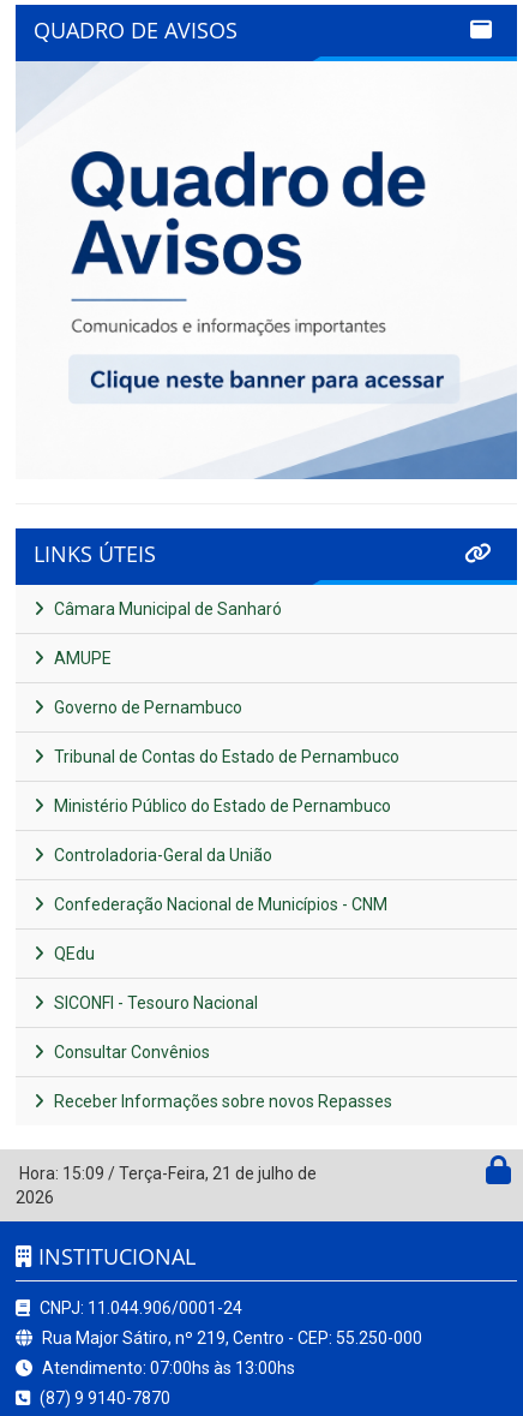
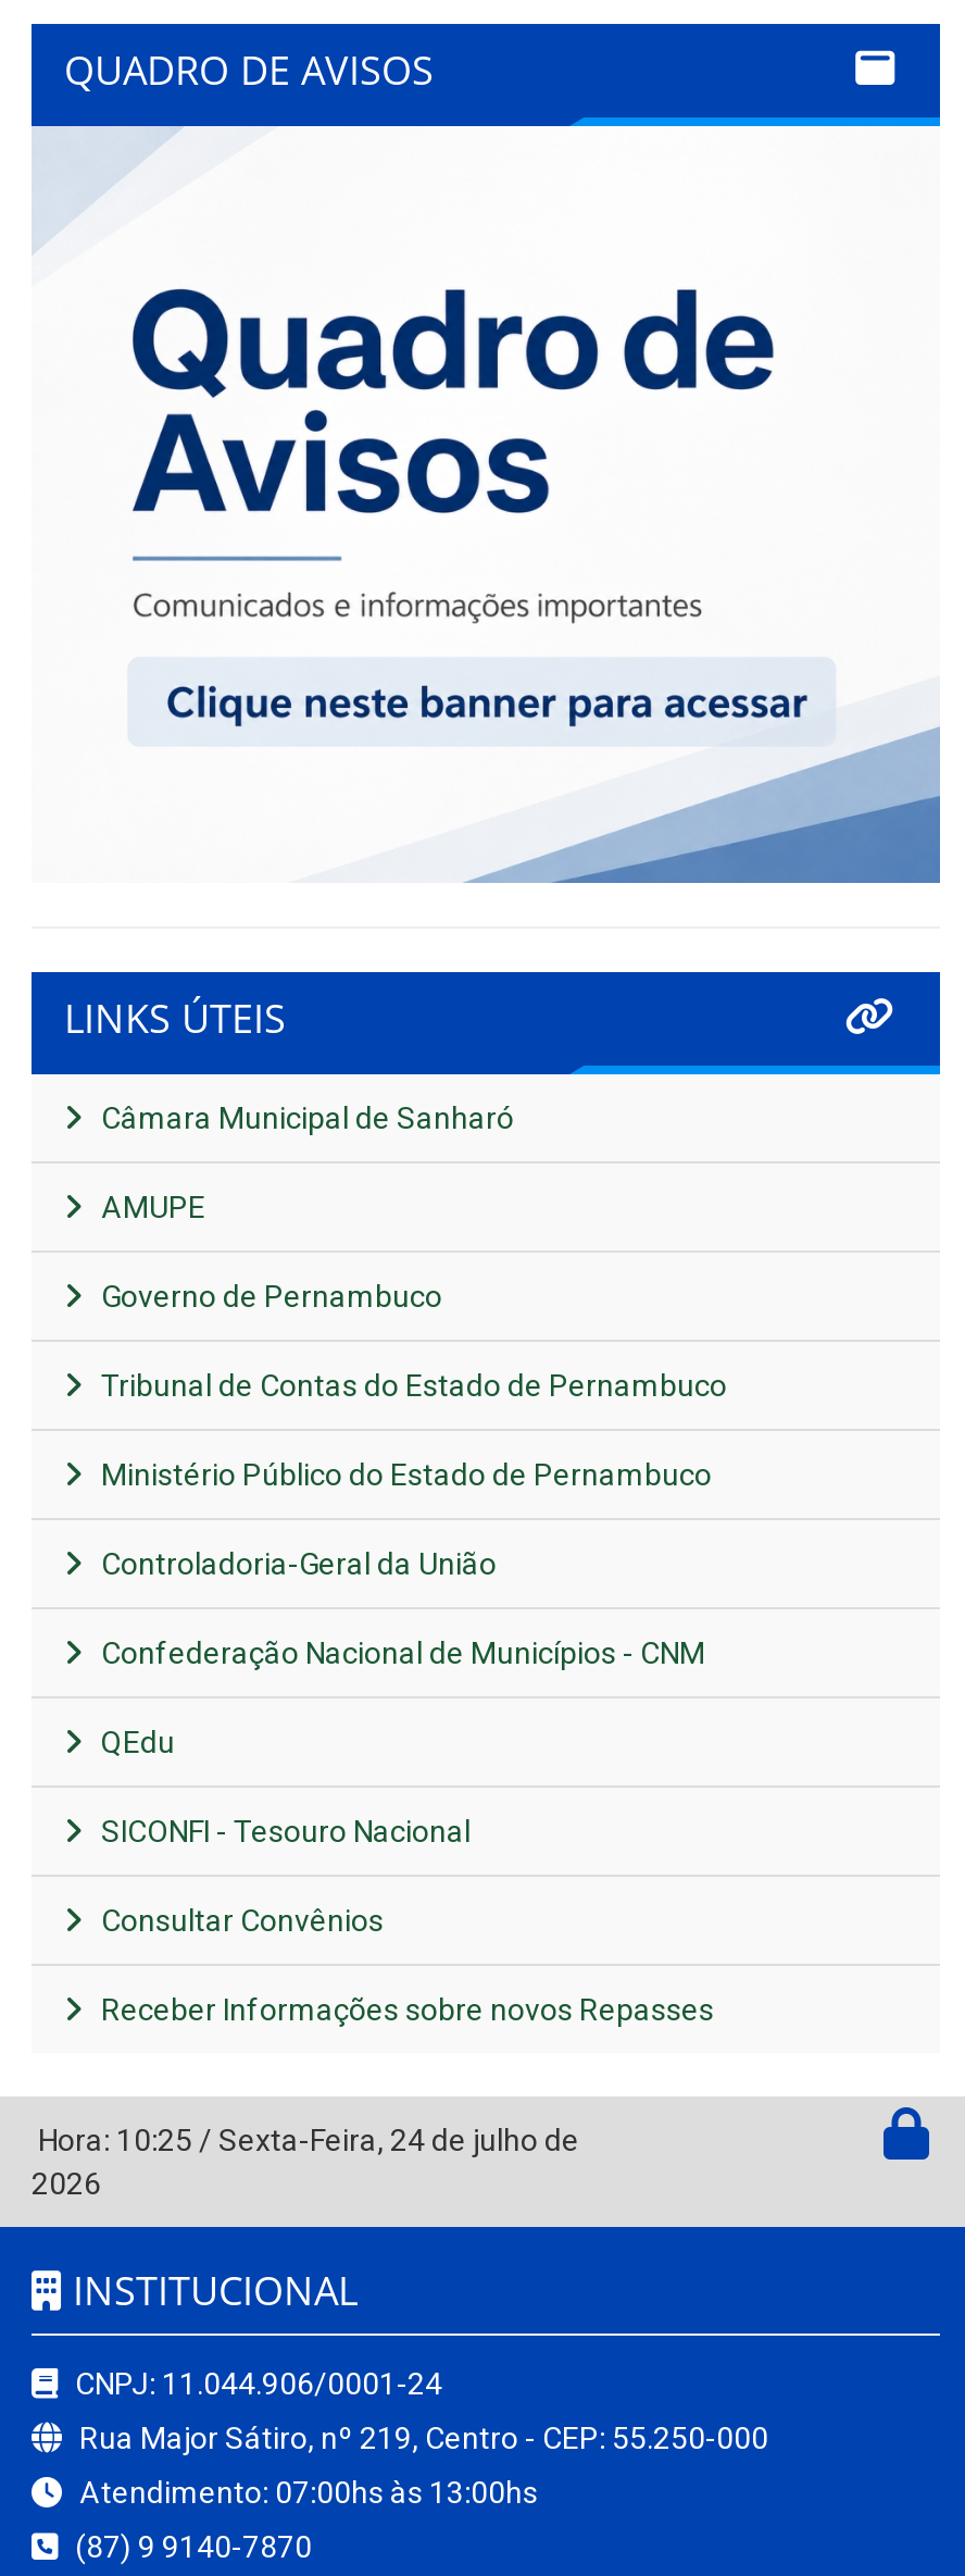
[16,1164,317,1184] Hora: 15:09 / Terça-Feira, 21 de julho de -> [32,2124,579,2158] Hora: 10:25 / Sexta-Feira, 24 de julho de

